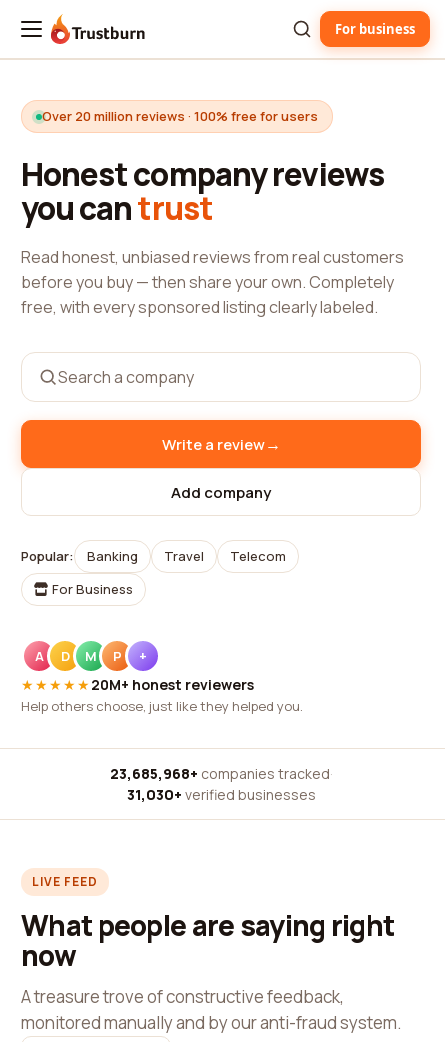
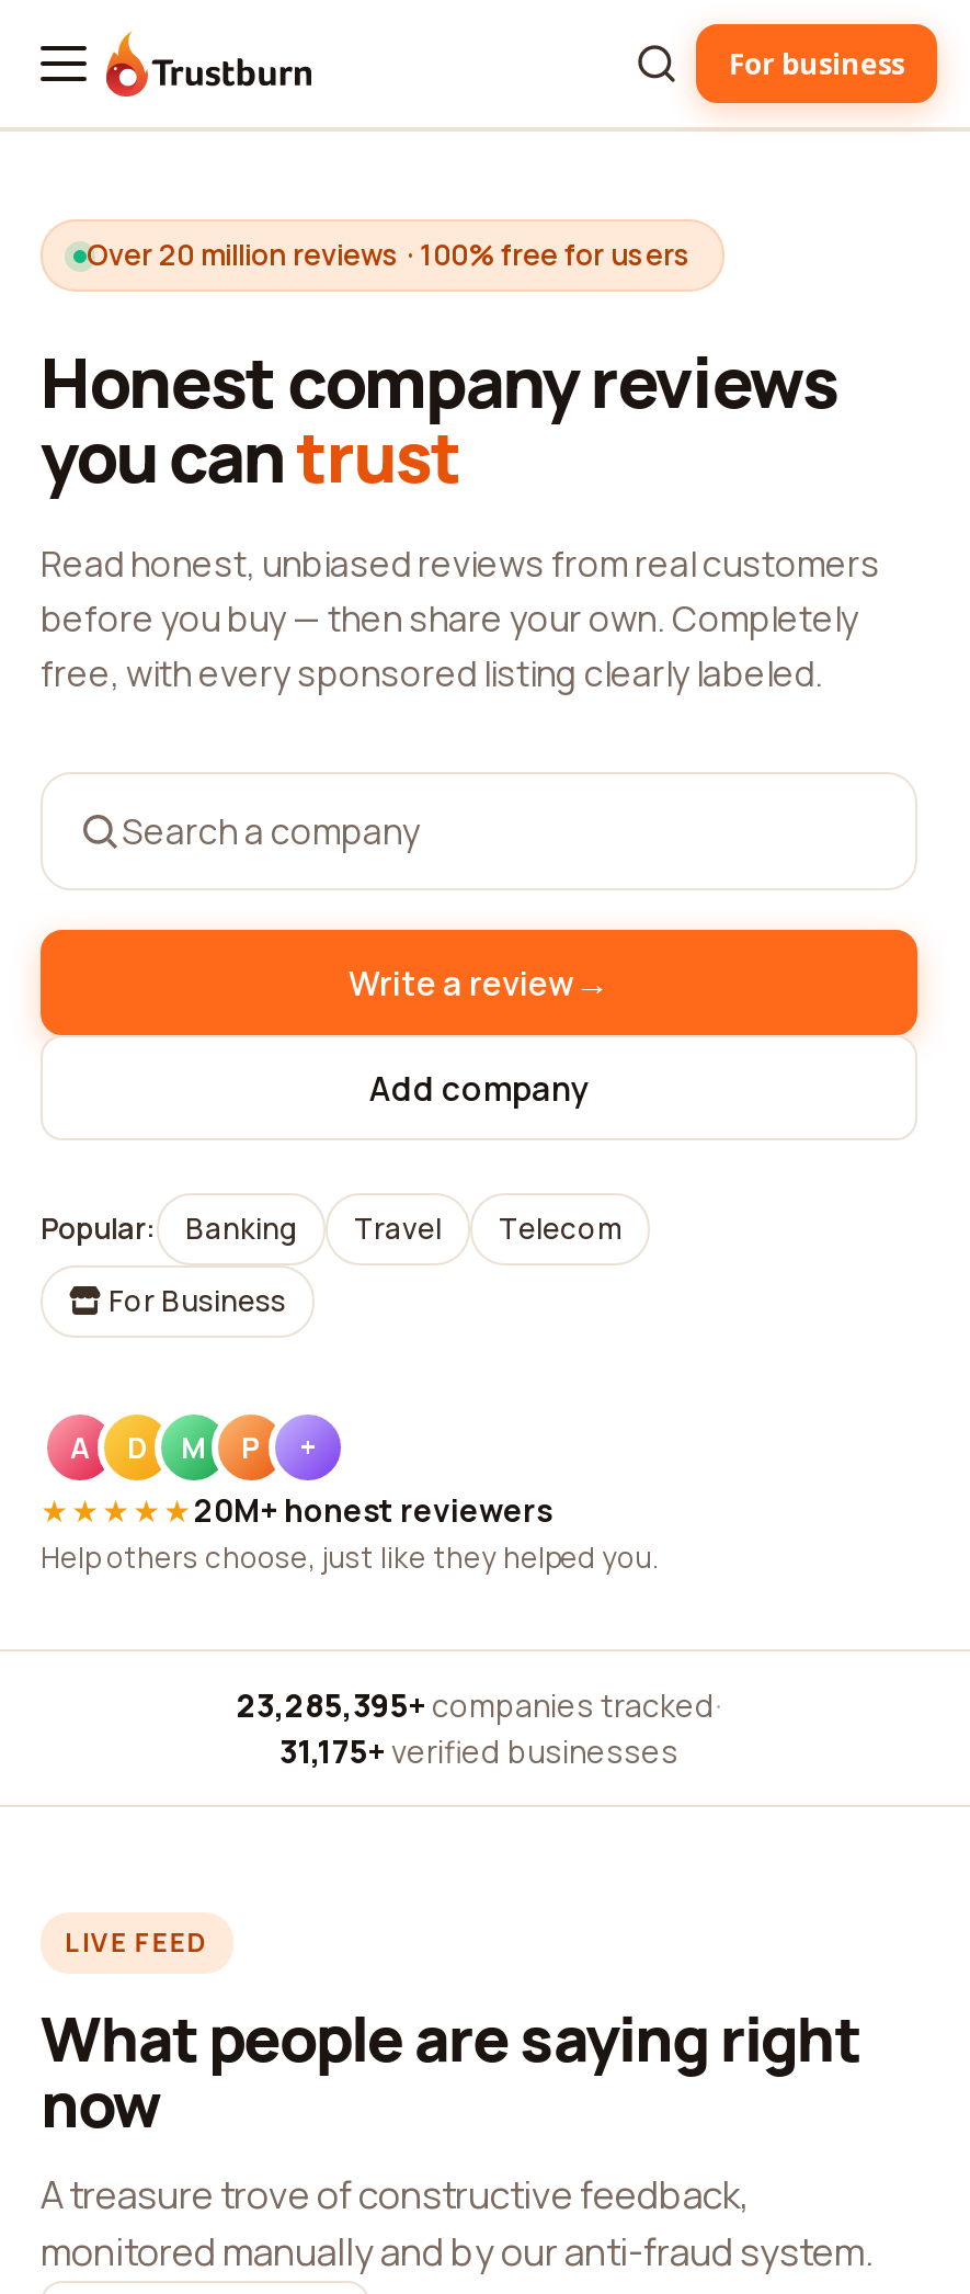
[109,764,332,783] 23,685,968+ companies tracked · -> [237,1684,721,1726] 23,285,395+ companies tracked ·
[126,785,315,804] 31,030+ verified businesses -> [279,1730,678,1772] 31,175+ verified businesses

